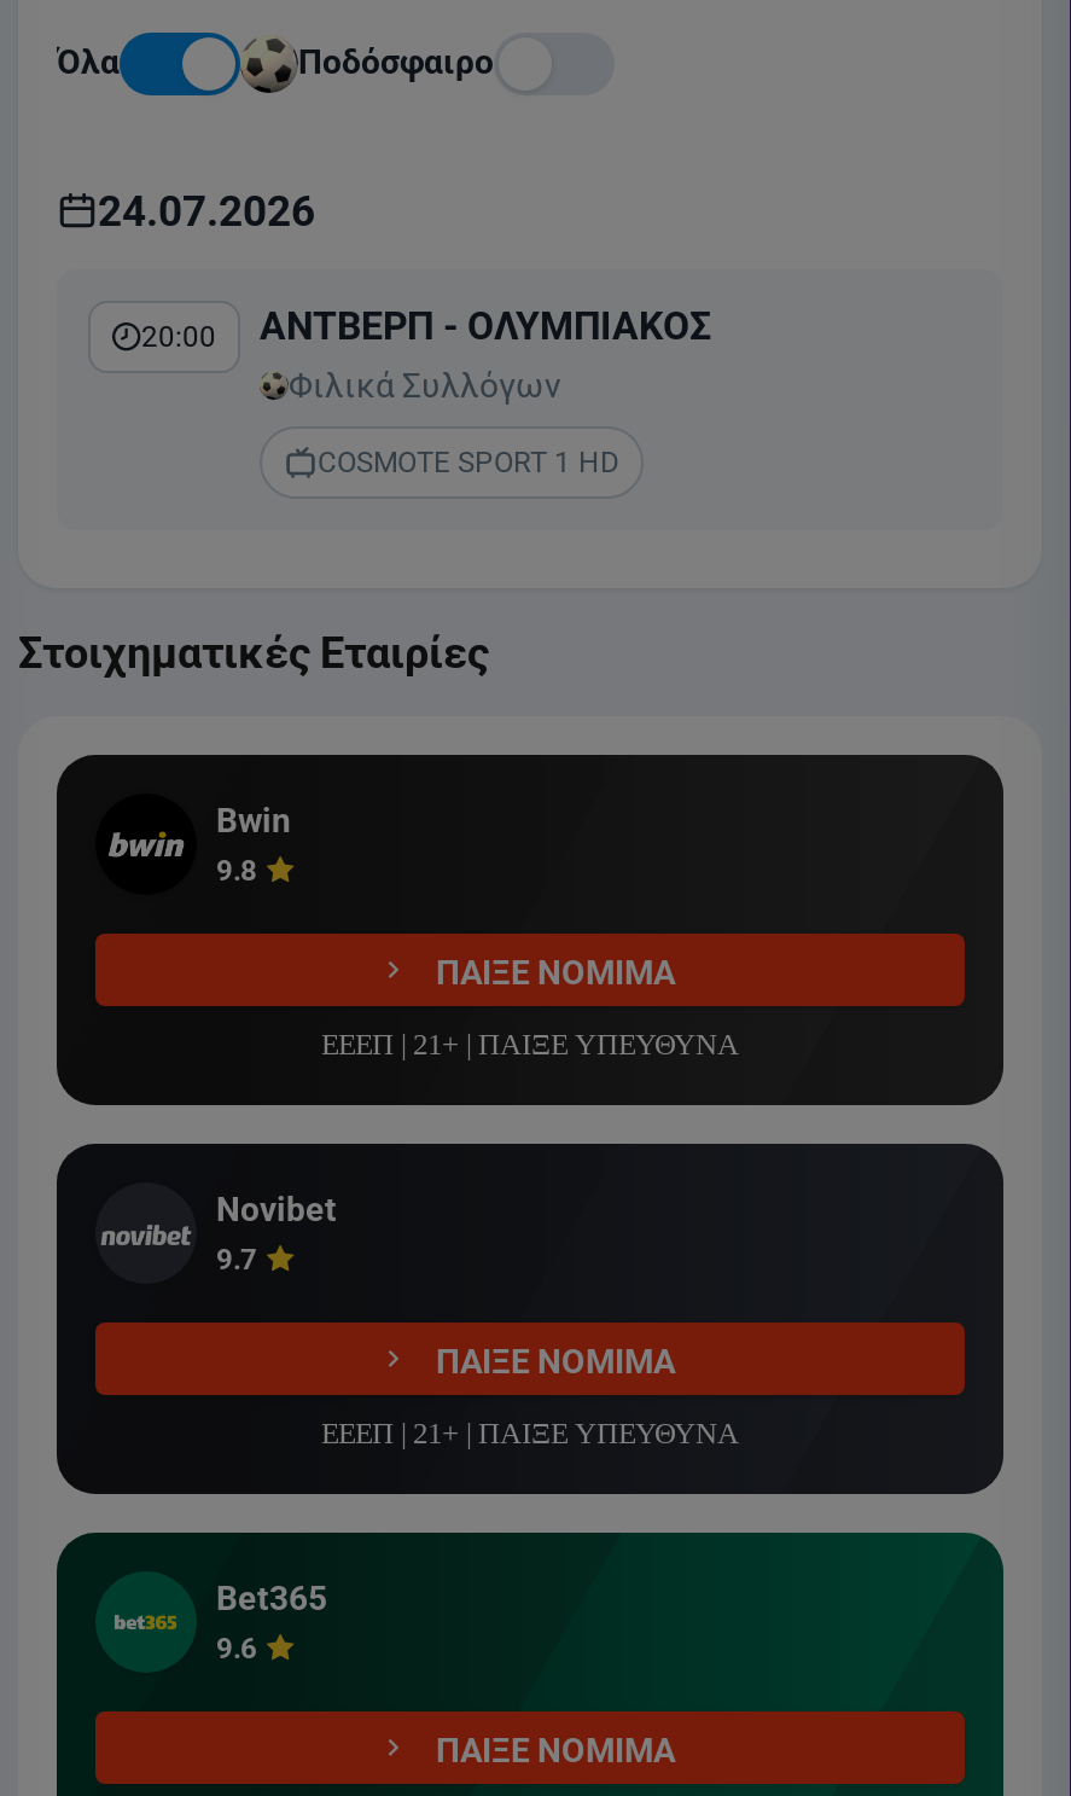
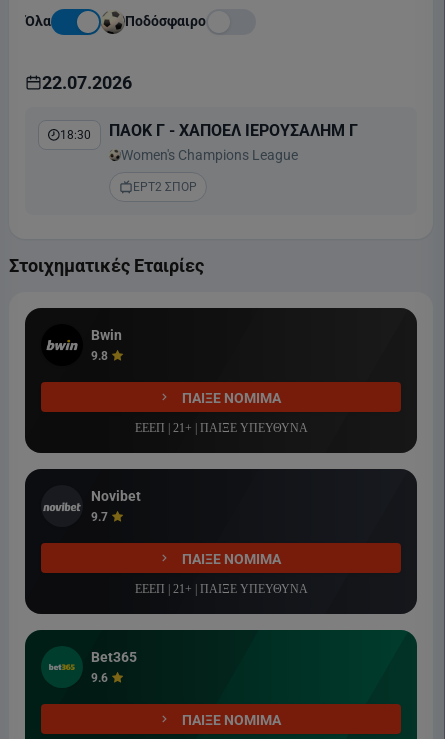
[98,186,315,235] 24.07.2026 -> [42,73,132,93] 22.07.2026
[141,302,711,404] 20:00 | ΑΝΤΒΕΡΠ - ΟΛΥΜΠΙΑΚΟΣ | Φιλικά Συλλόγων -> [60,121,358,163] 18:30 | ΠΑΟΚ Γ - ΧΑΠΟΕΛ ΙΕΡΟΥΣΑΛΗΜ Γ | Women's Champions League
[318,445,619,479] COSMOTE SPORT 1 HD -> [133,180,197,194] ΕΡΤ2 ΣΠΟΡ

